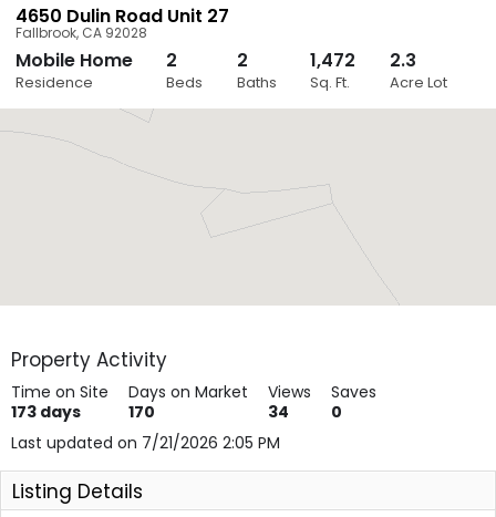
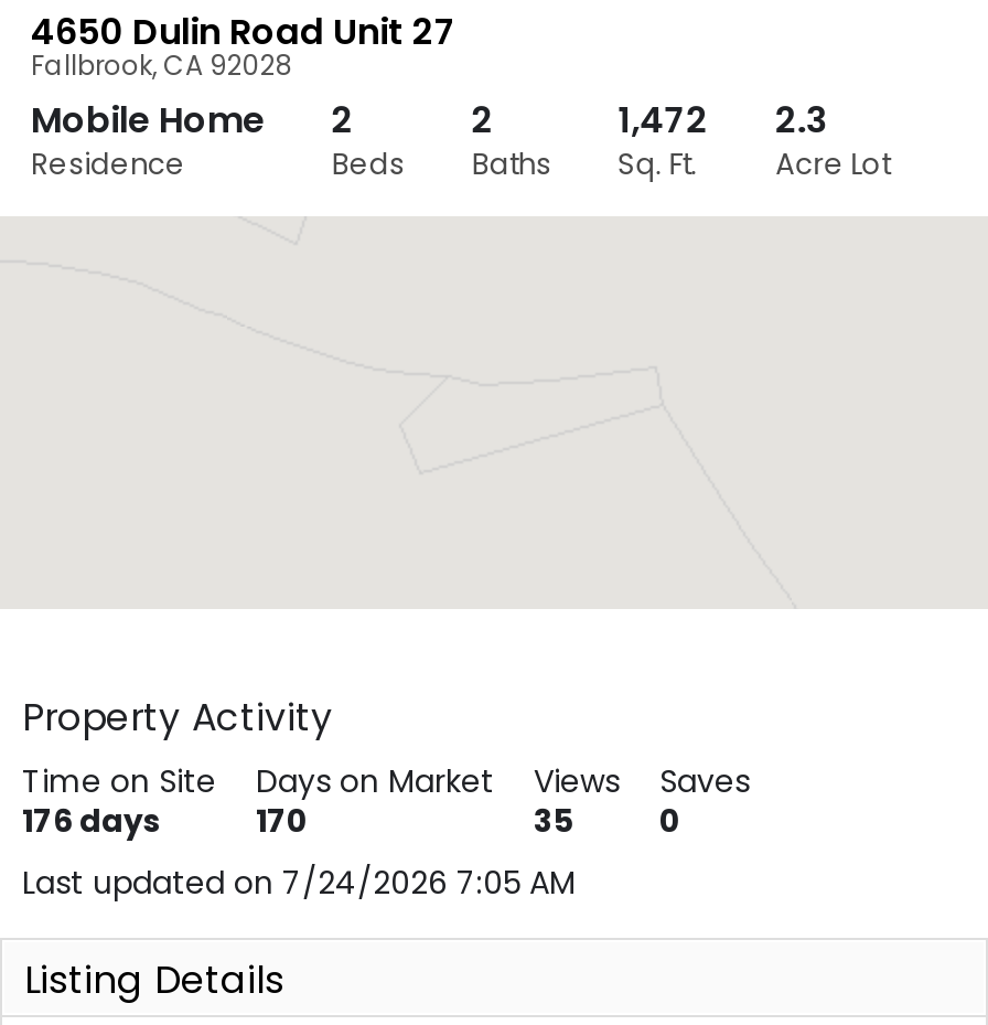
[11,400,81,422] 173 days -> [22,798,161,842] 176 days
[268,400,342,422] 34 0 -> [534,798,681,842] 35 0
[11,431,280,453] Last updated on 7/21/2026 2:05 PM -> [22,859,576,904] Last updated on 7/24/2026 7:05 AM

